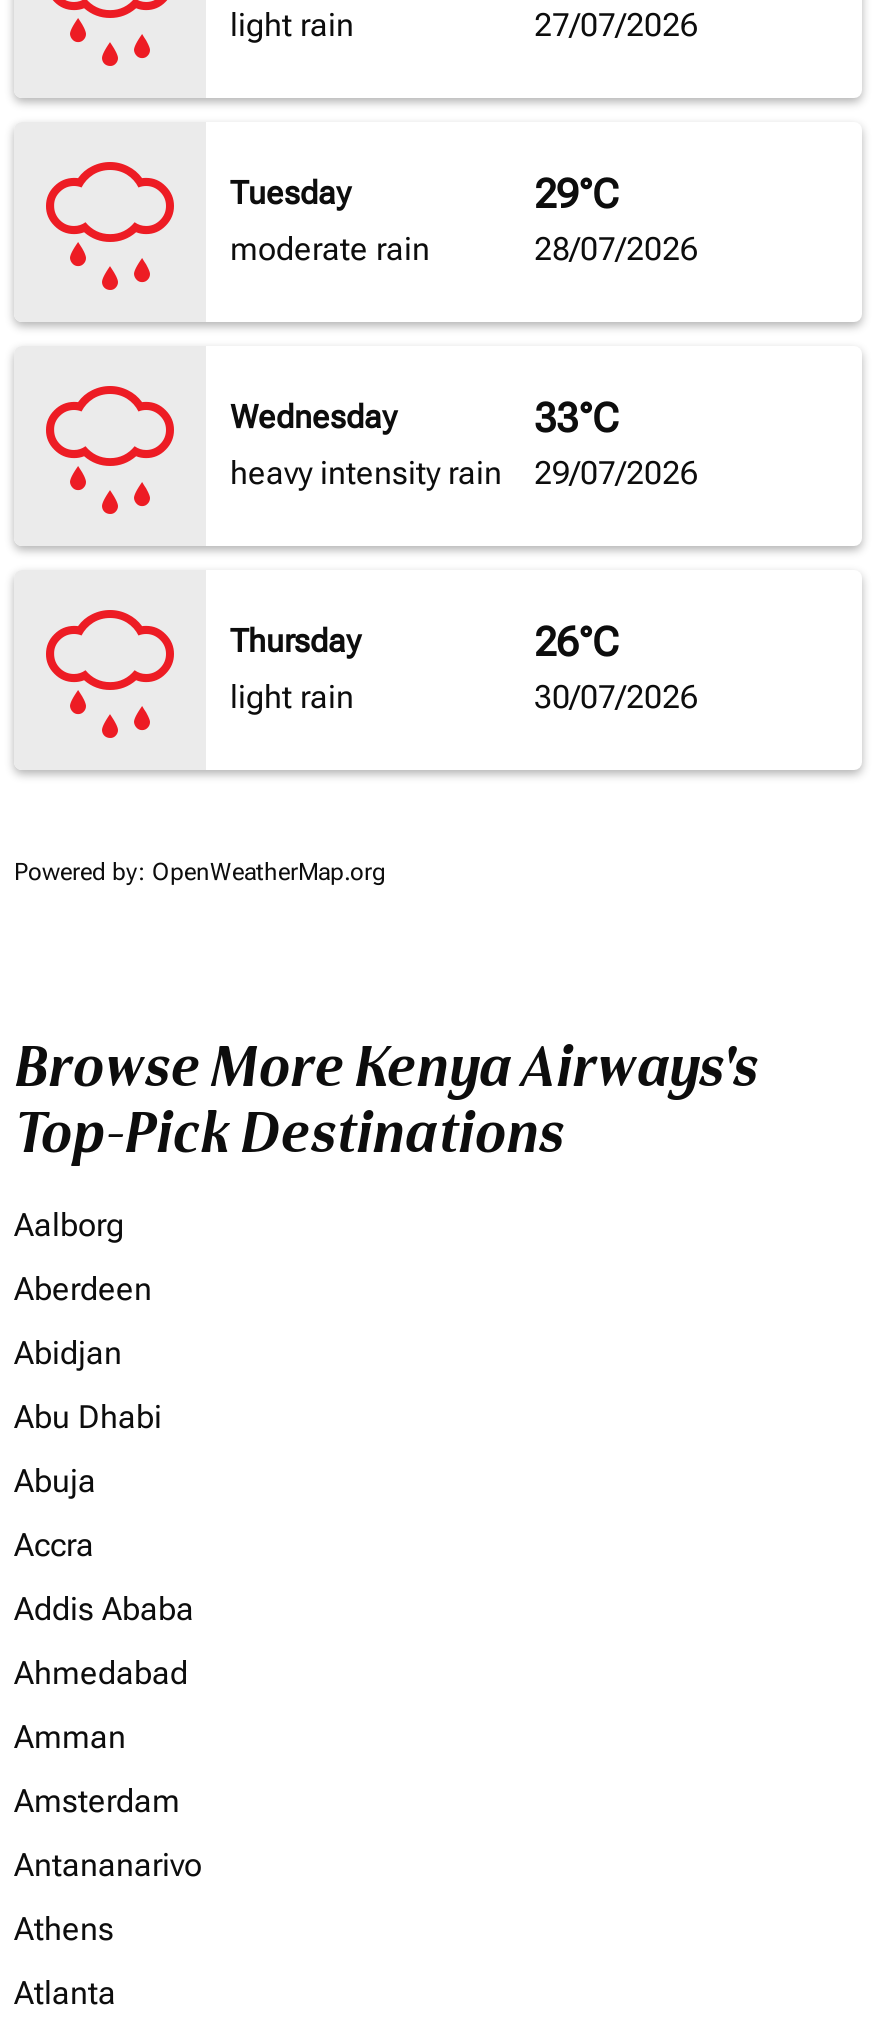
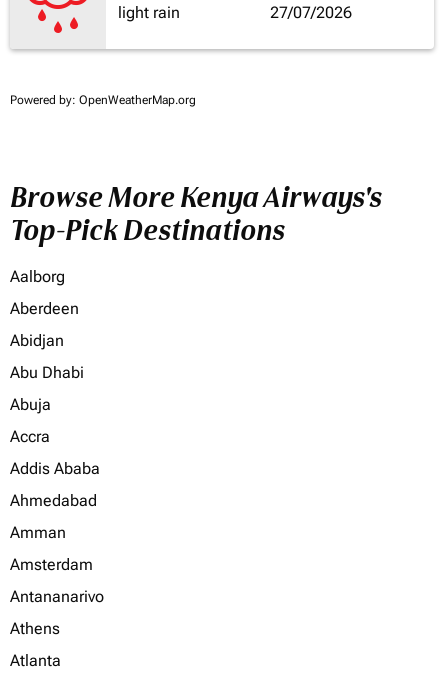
[44,160,430,292] [image] | Tuesday | moderate rain -> none
[534,171,698,269] 29°C | 28/07/2026 -> none
[44,384,502,516] [image] | Wednesday | heavy intensity rain -> none
[534,395,698,493] 33°C | 29/07/2026 -> none
[44,608,360,717] [image] | Thursday | light rain -> none
[534,619,698,717] 26°C | 30/07/2026 -> none

